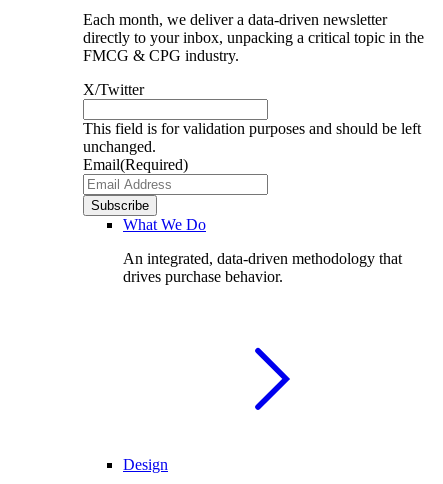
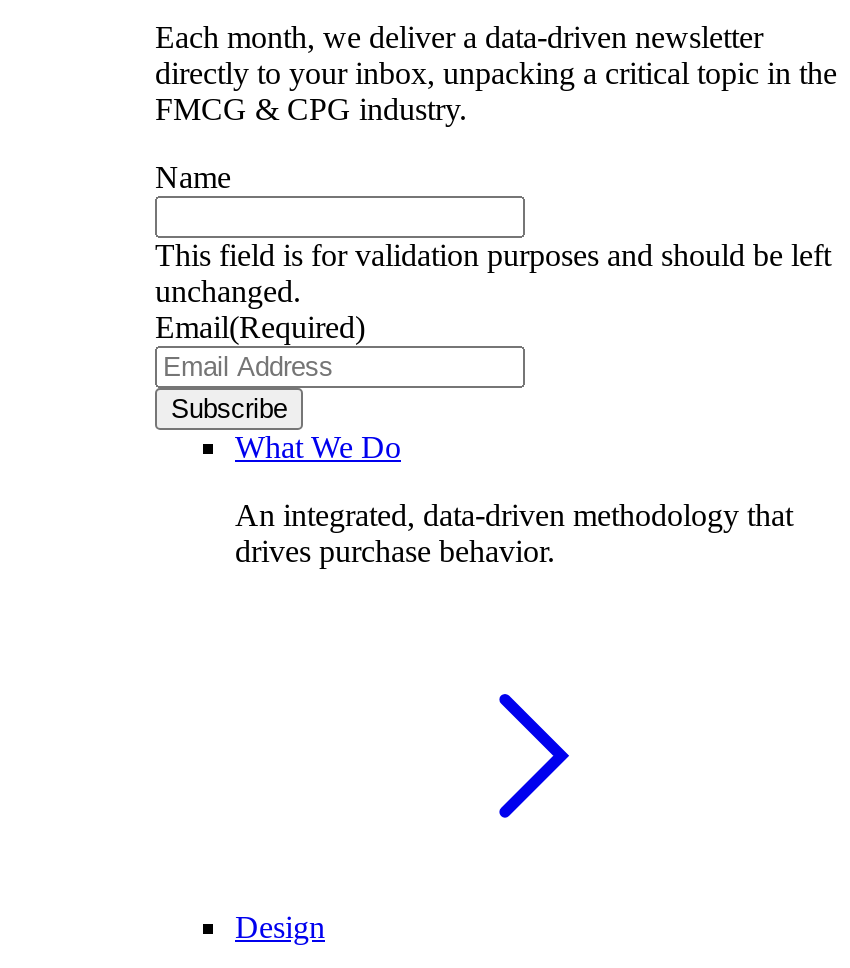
[83,81,144,98] X/Twitter -> [155,161,231,195] Name

